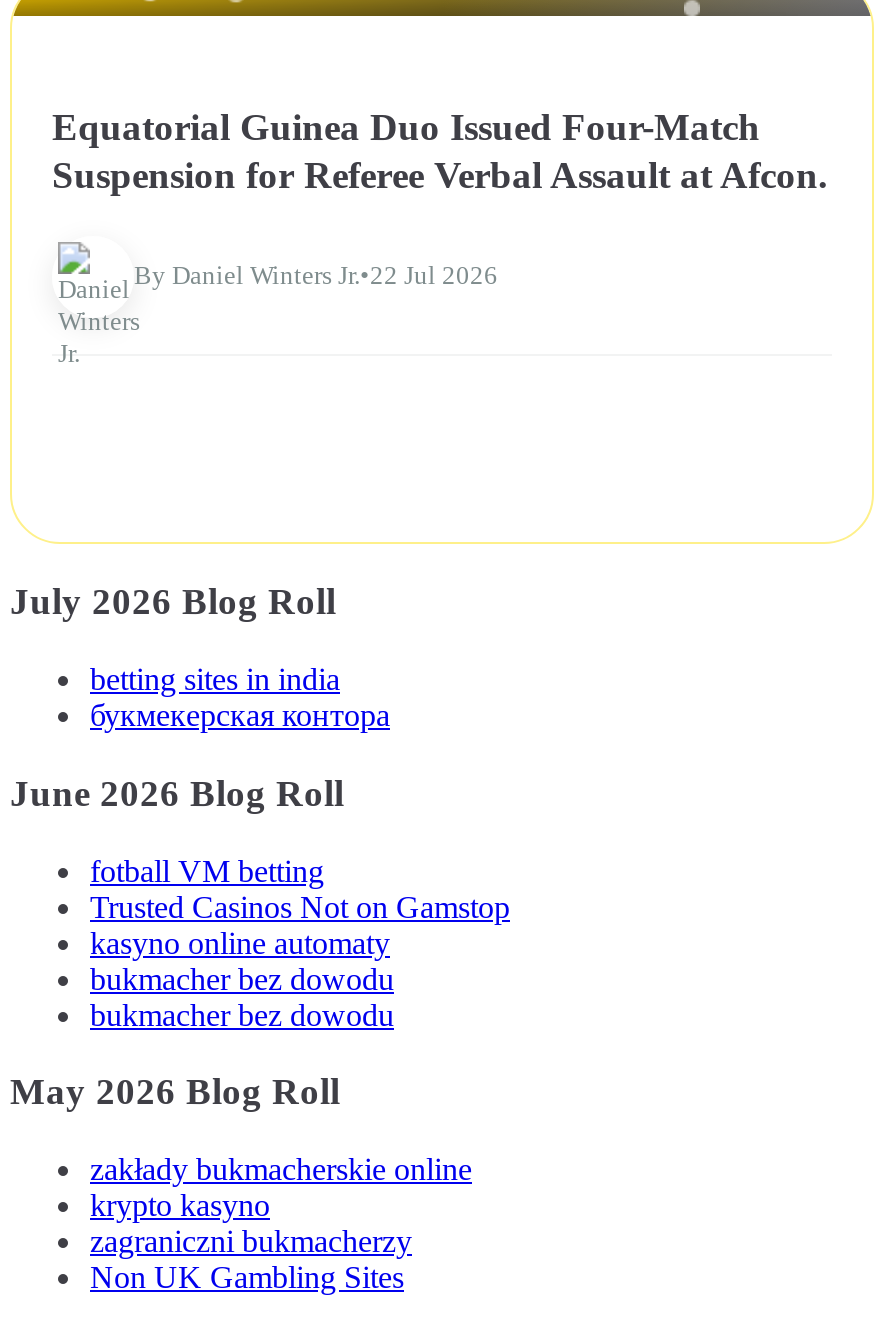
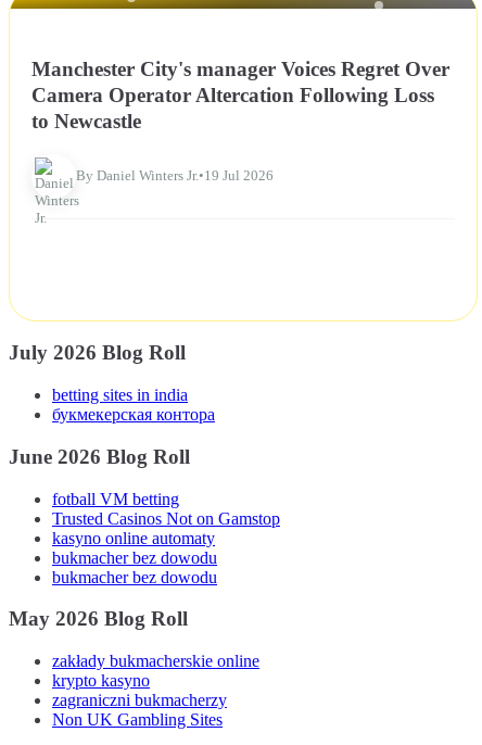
[52,106,828,196] Equatorial Guinea Duo Issued Four-Match | Suspension for Referee Verbal Assault at Afcon. -> [31,57,449,132] Manchester City's manager Voices Regret Over | Camera Operator Altercation Following Loss | to Newcastle
[134,260,498,290] By Daniel Winters Jr.•22 Jul 2026 -> [76,167,274,184] By Daniel Winters Jr.•19 Jul 2026

